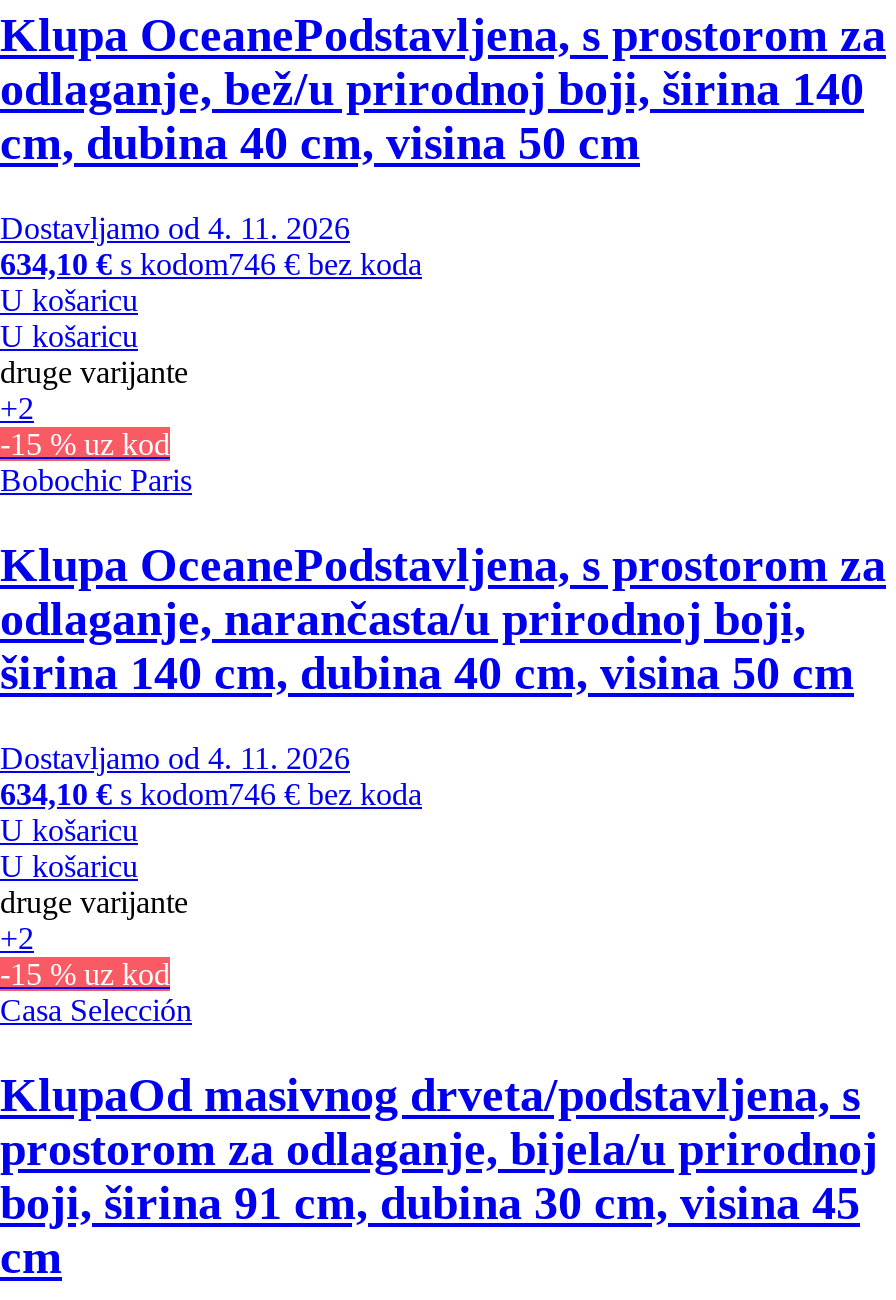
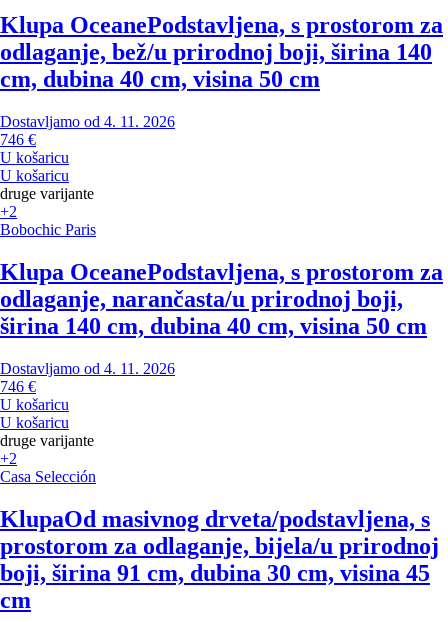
[0,247,422,281] 634,10 €s kodom746 € bez koda -> [0,131,36,148] 746 €
[0,427,170,461] -15 % uz kod -> none
[0,777,422,811] 634,10 €s kodom746 € bez koda -> [0,378,36,395] 746 €
[0,957,170,991] -15 % uz kod -> none

